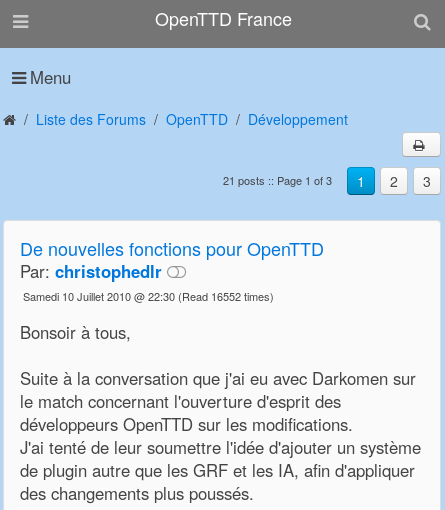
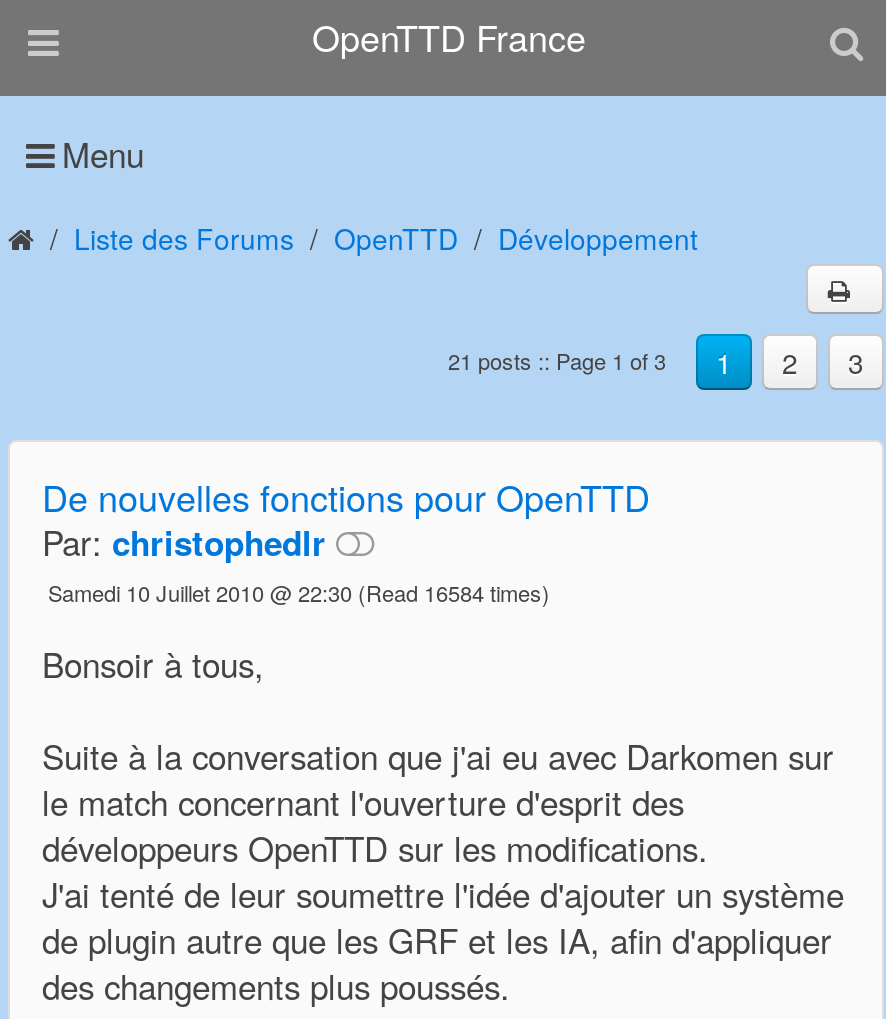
[23,288,280,304] Samedi 10 Juillet 2010 @ 22:30 (Read 16552 times) -> [48,576,562,608] Samedi 10 Juillet 2010 @ 22:30 (Read 16584 times)

